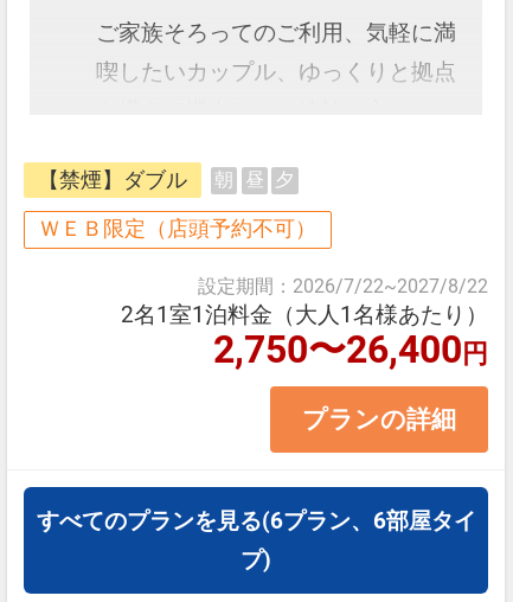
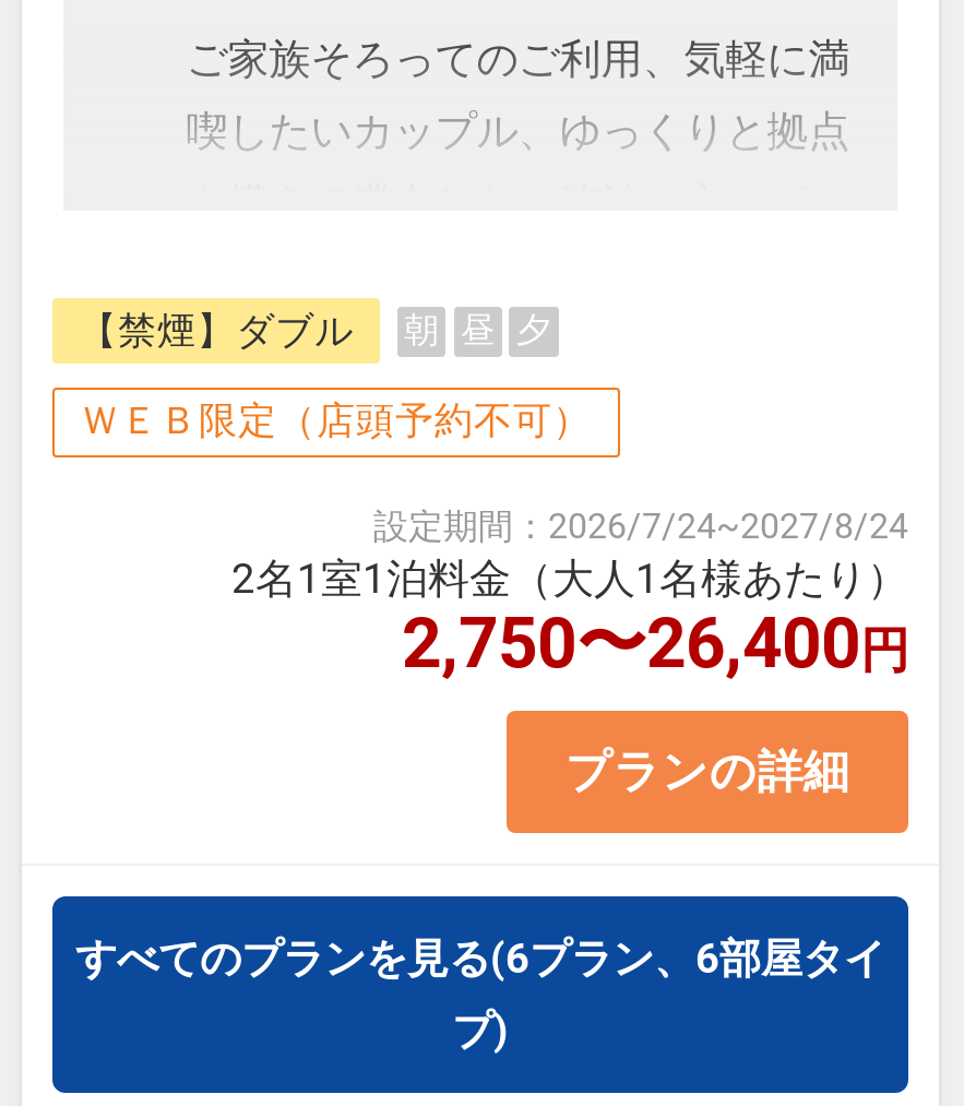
[198,275,488,297] 設定期間：2026/7/22~2027/8/22 -> [373,505,908,547] 設定期間：2026/7/24~2027/8/24

